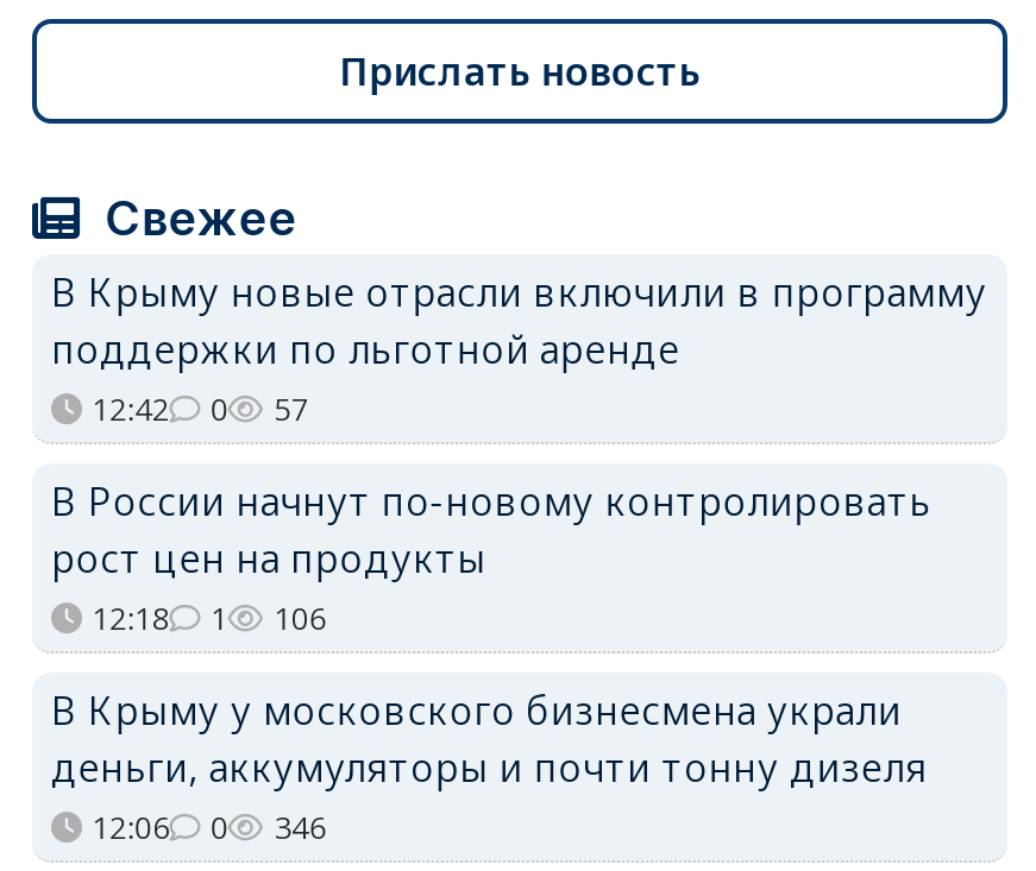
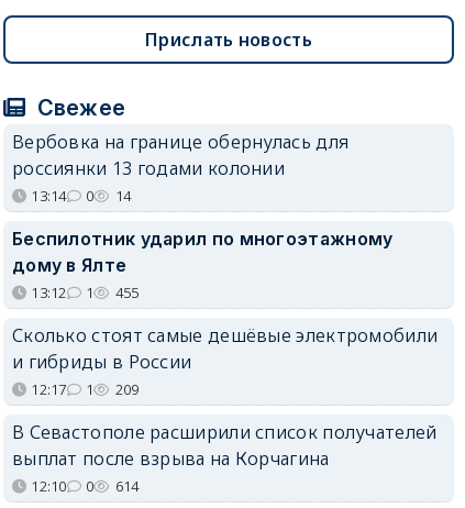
[51,267,987,431] В Крыму новые отрасли включили в программу | поддержки по льготной аренде | 12:42 -> [12,130,349,206] Вербовка на границе обернулась для | россиянки 13 годами колонии | 13:14
[274,388,309,431] 57 -> [115,186,131,206] 14
[51,476,931,640] В России начнут по-новому контролировать | рост цен на продукты | 12:18 -> [12,228,393,303] Беспилотник ударил по многоэтажному | дому в Ялте | 13:12
[51,597,927,849] 106 | В Крыму у московского бизнесмена украли | деньги, аккумуляторы и почти тонну дизеля | 12:06 -> [12,283,438,496] 455 | Сколько стоят самые дешёвые электромобили | и гибриды в России | 12:17 | 1 | 209 | В Севастополе расширили список получателей | выплат после взрыва на Корчагина | 12:10
[274,806,326,849] 346 -> [115,476,139,496] 614

